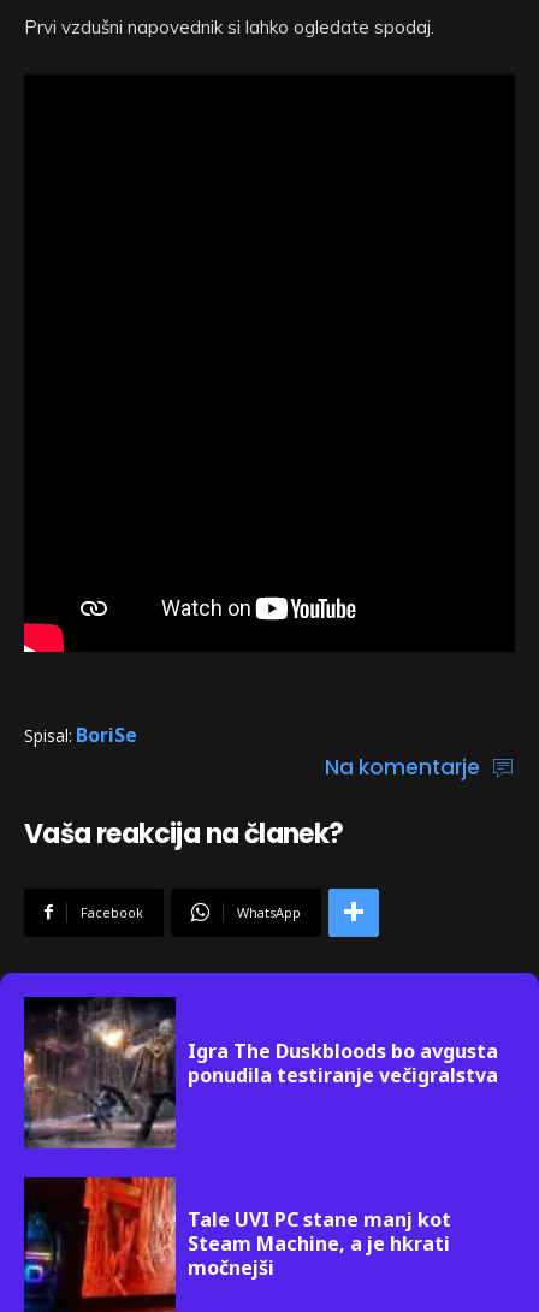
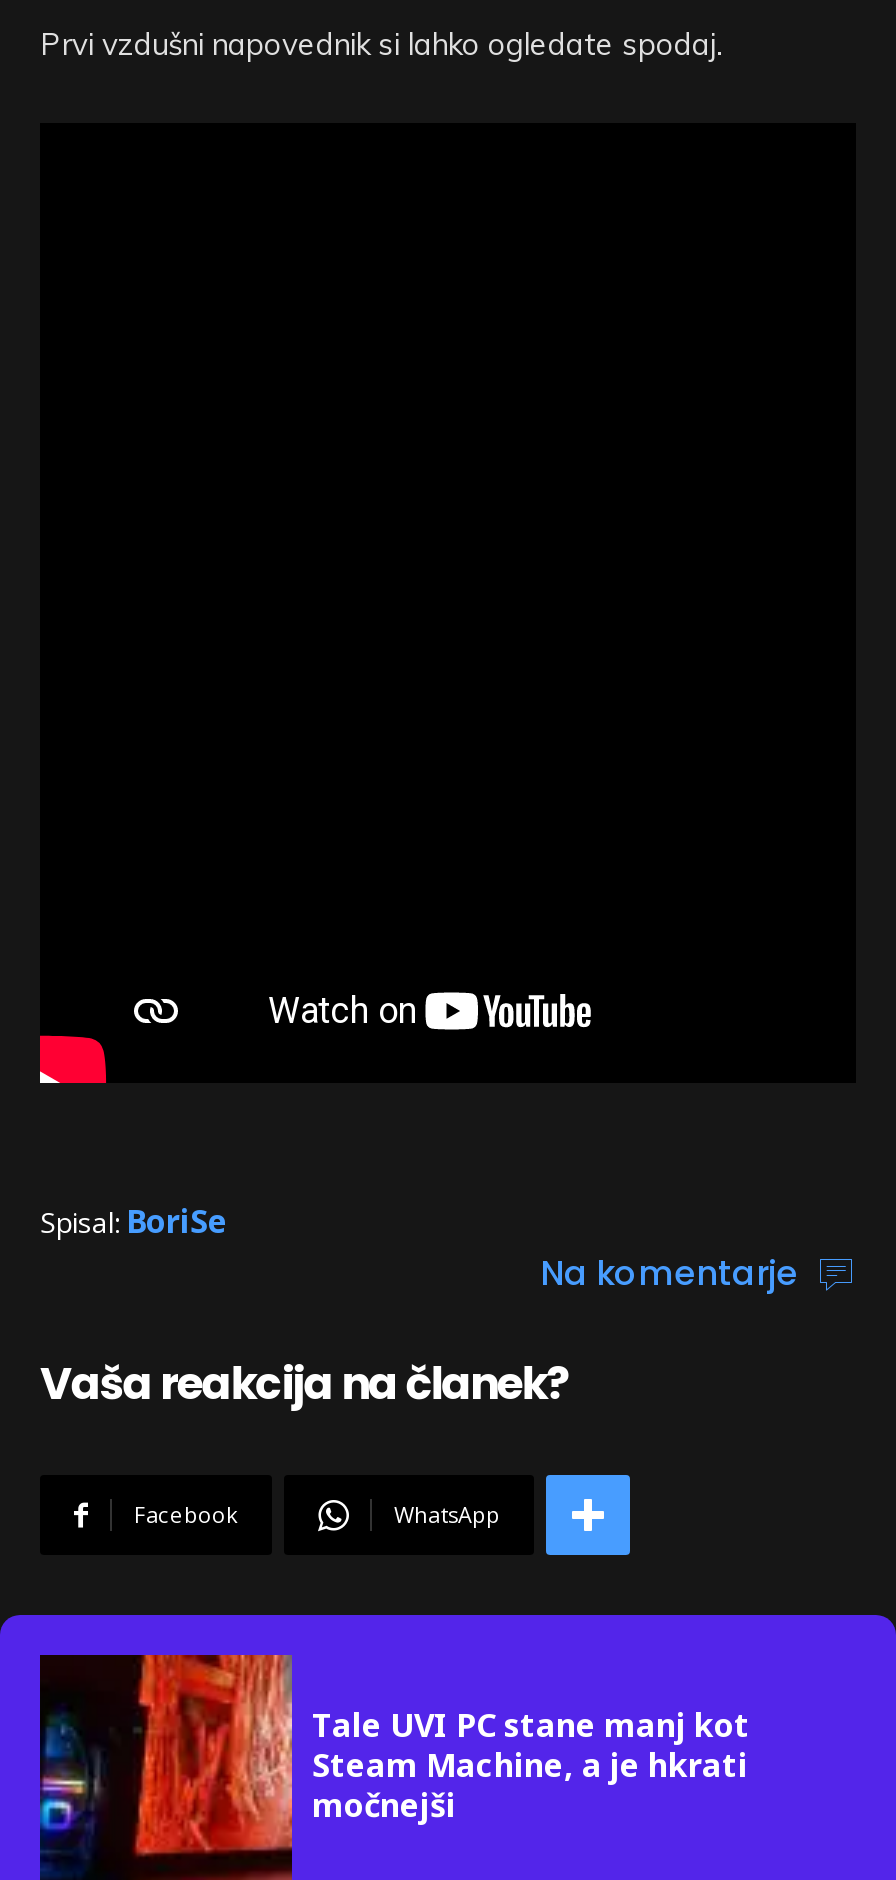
[23,996,498,1153] [image] | Igra The Duskbloods bo avgusta | ponudila testiranje večigralstva -> none

